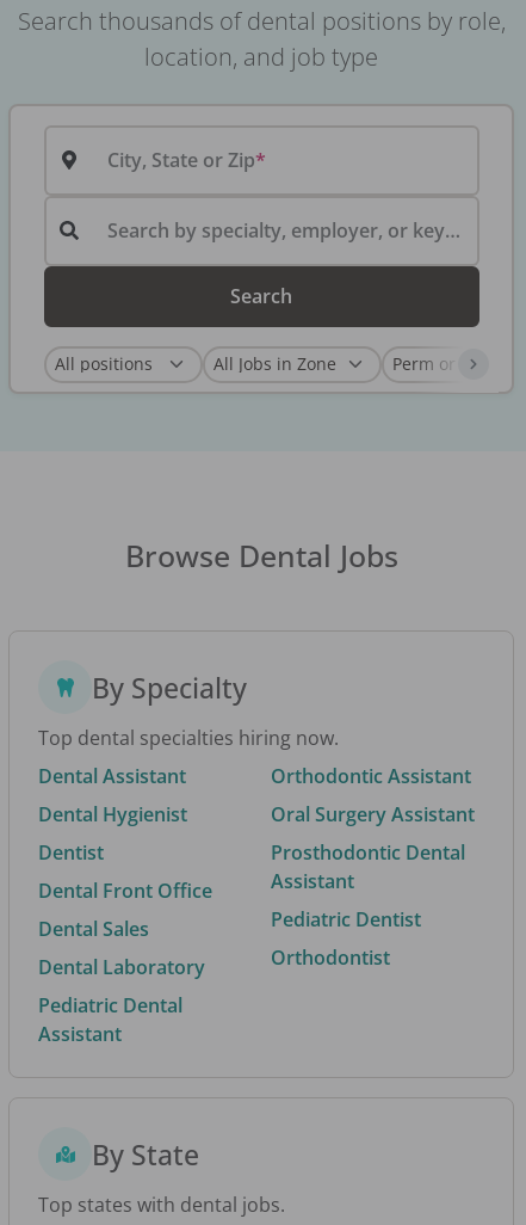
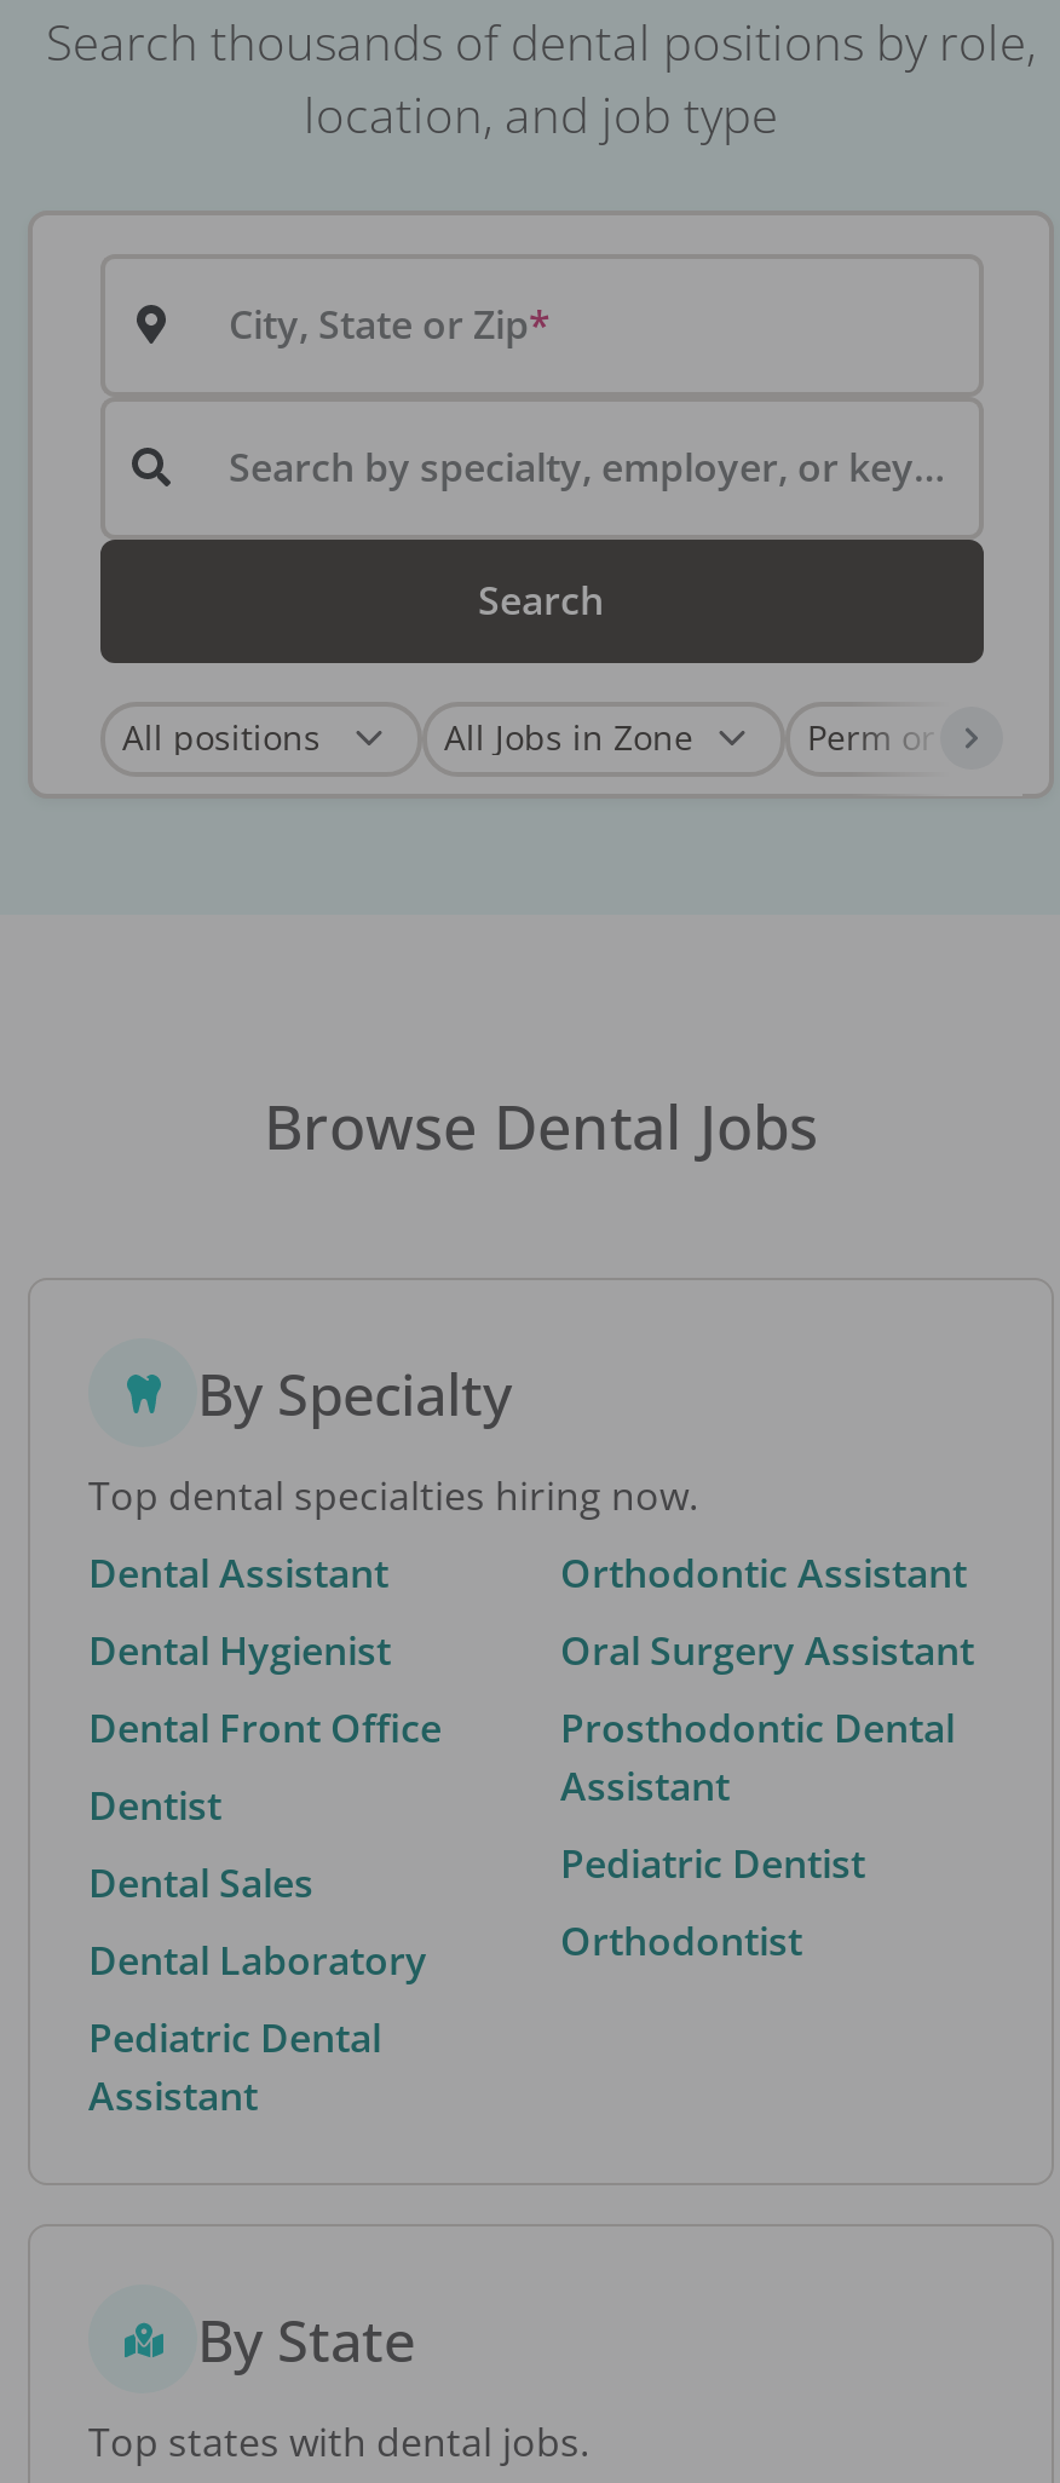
moved [38,840,104,866] -> [88,1780,221,1833]: Dentist
moved [38,878,212,904] -> [88,1703,442,1756]: Dental Front Office

